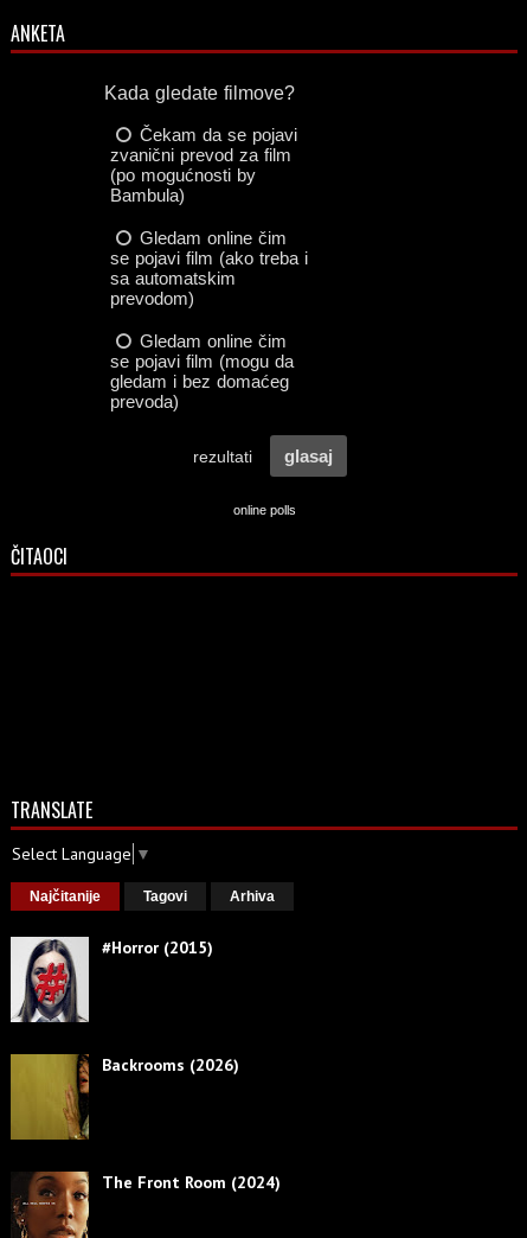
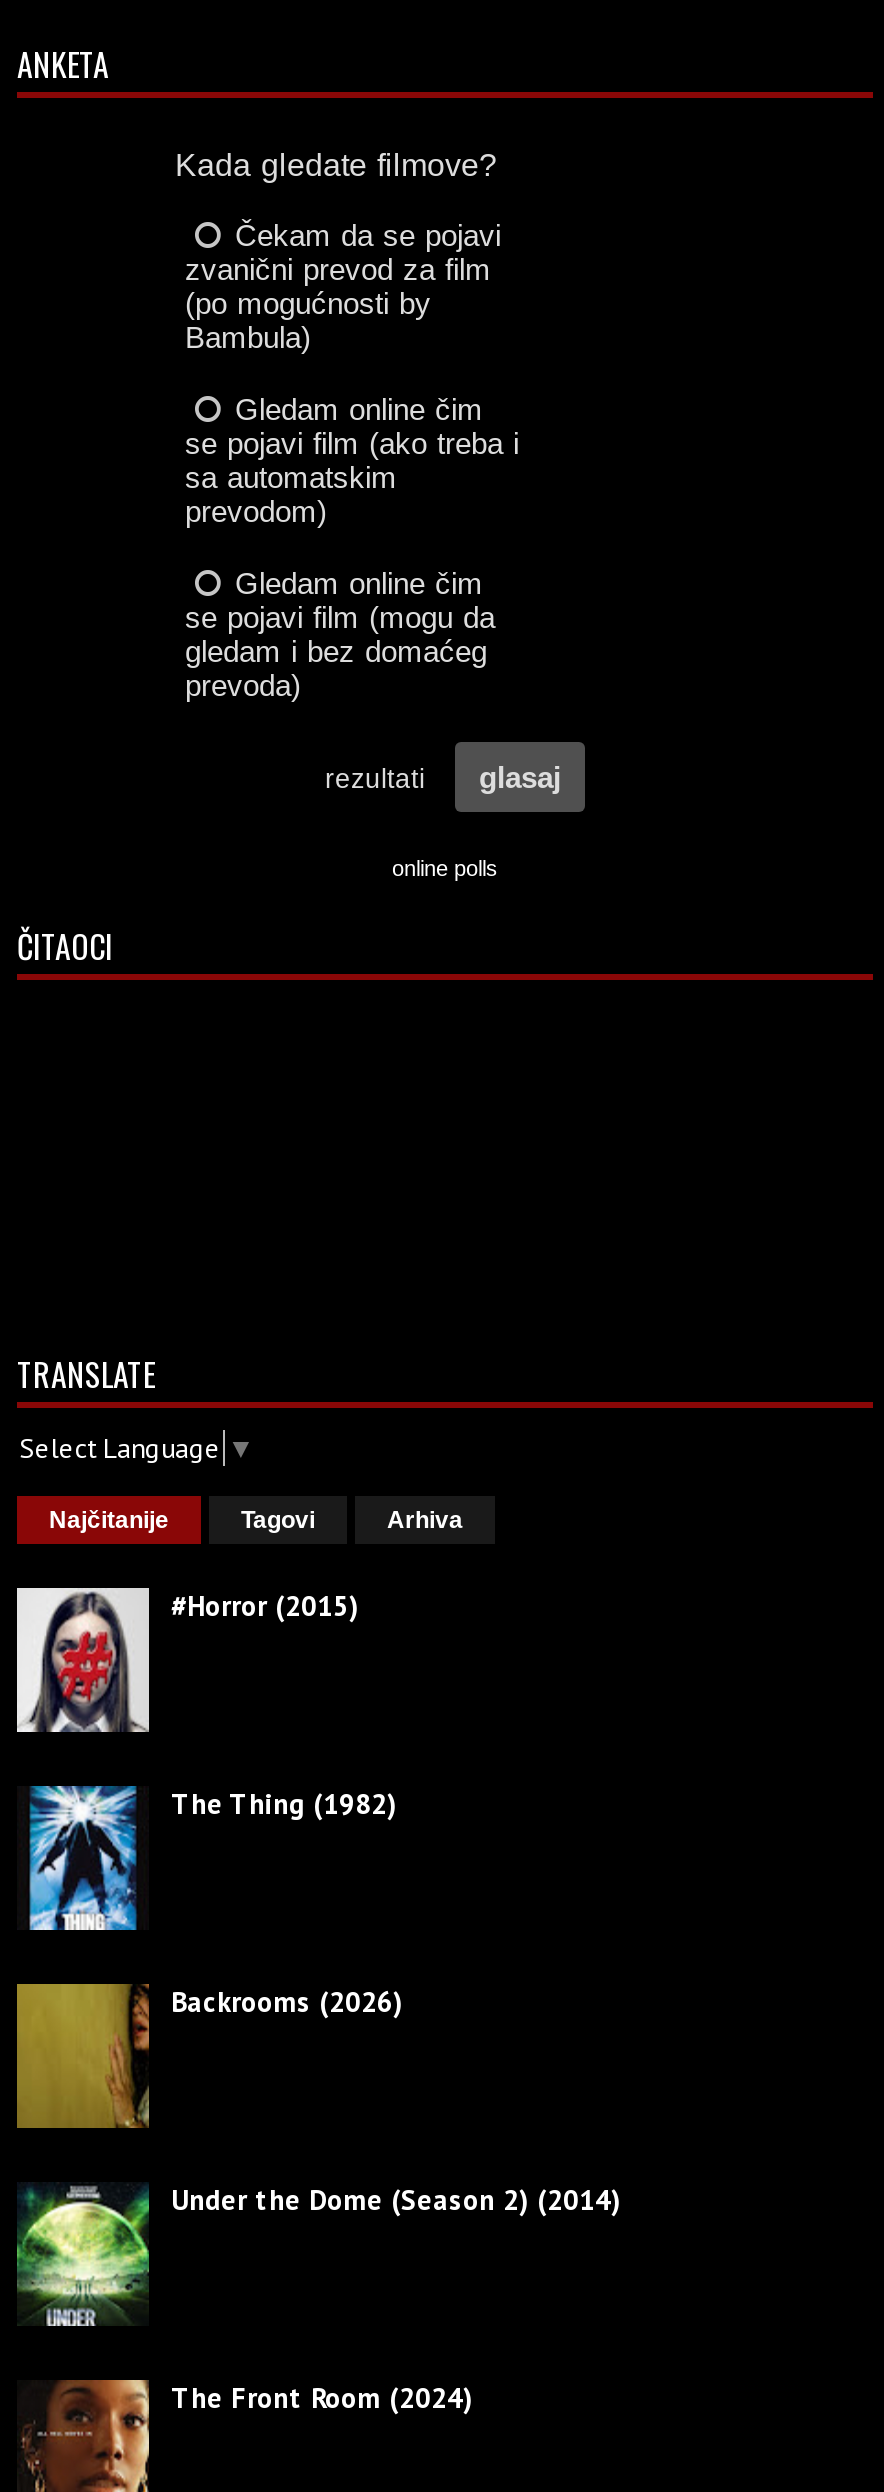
none -> [17,1784,397,1932] [image] | The Thing (1982)
none -> [15,2182,621,2328] [image] | Under the Dome (Season 2) (2014)

